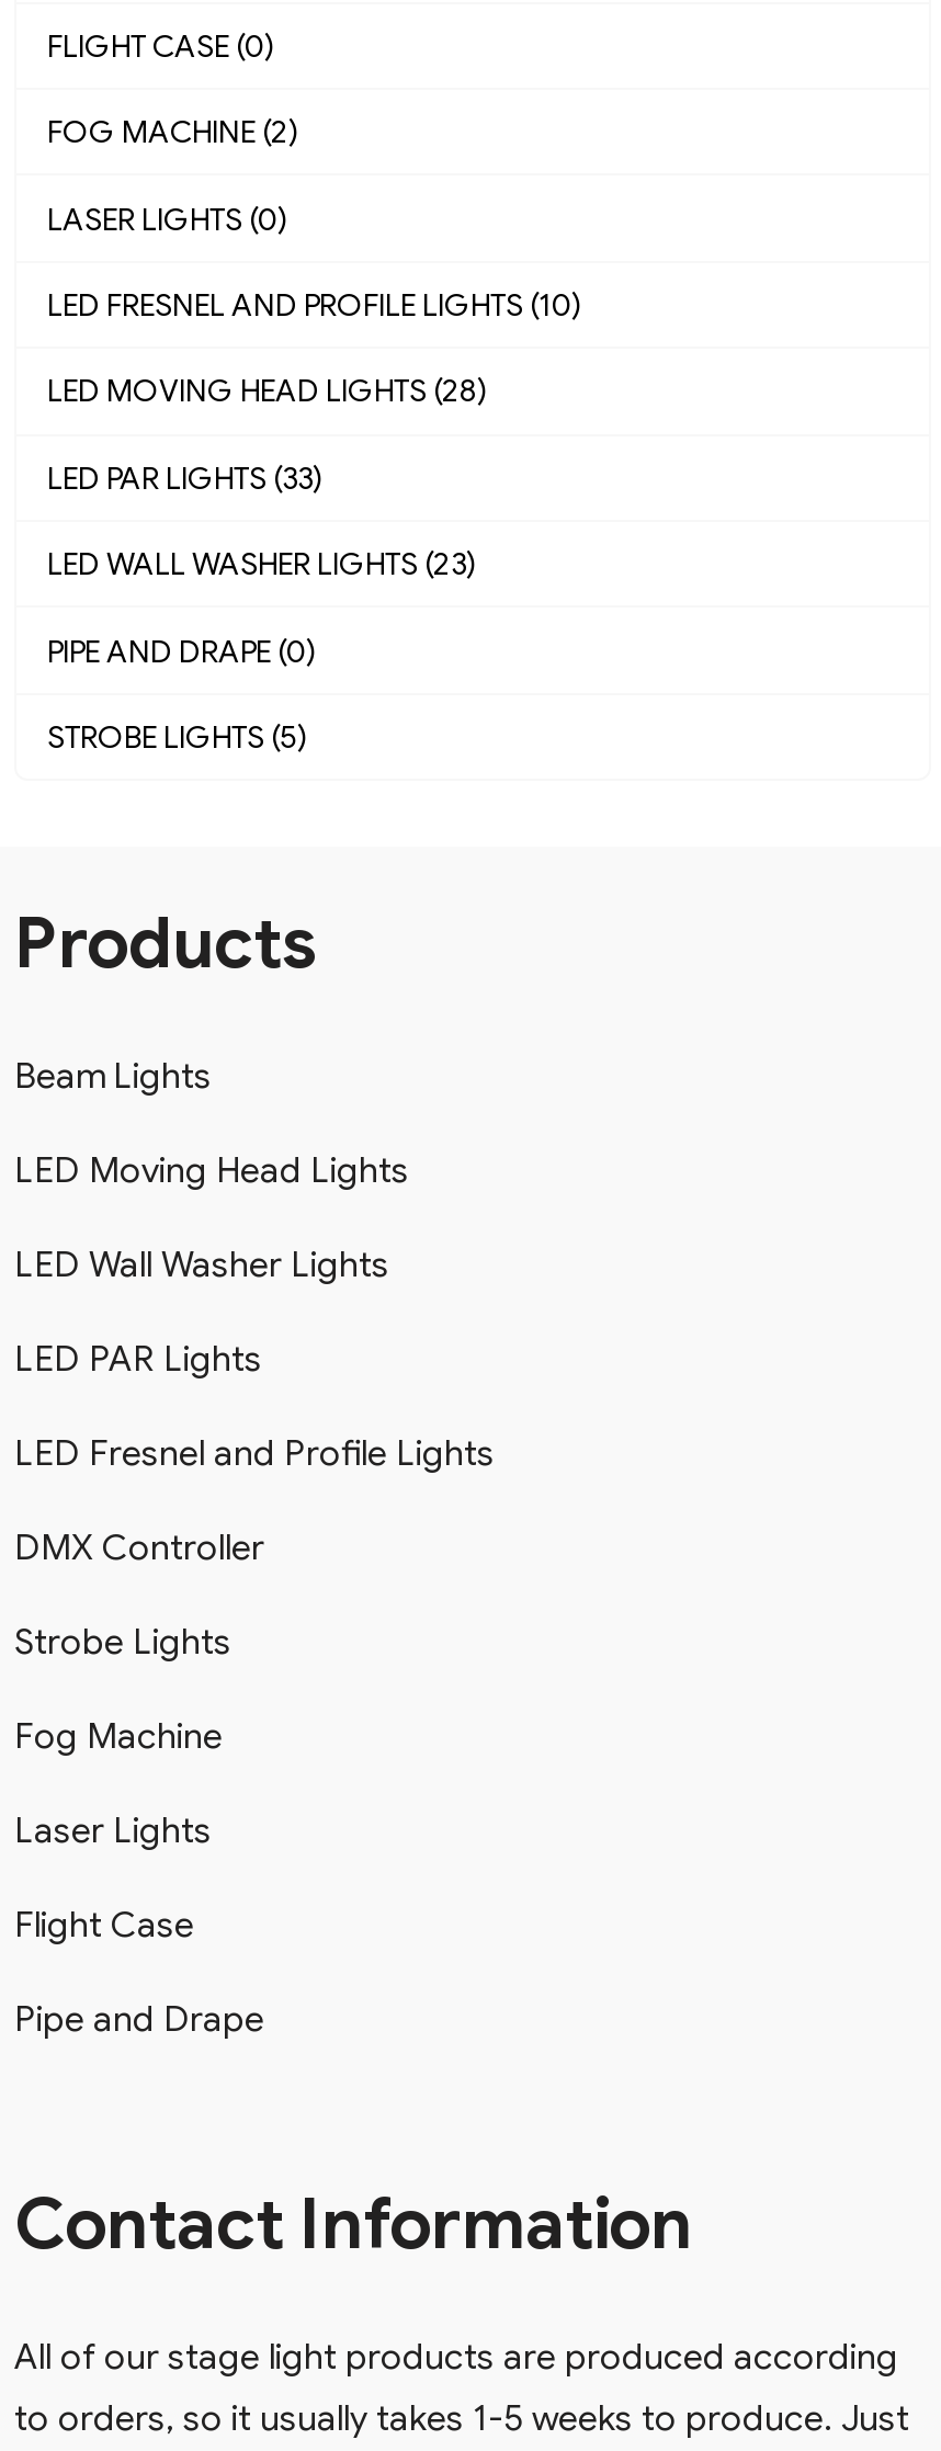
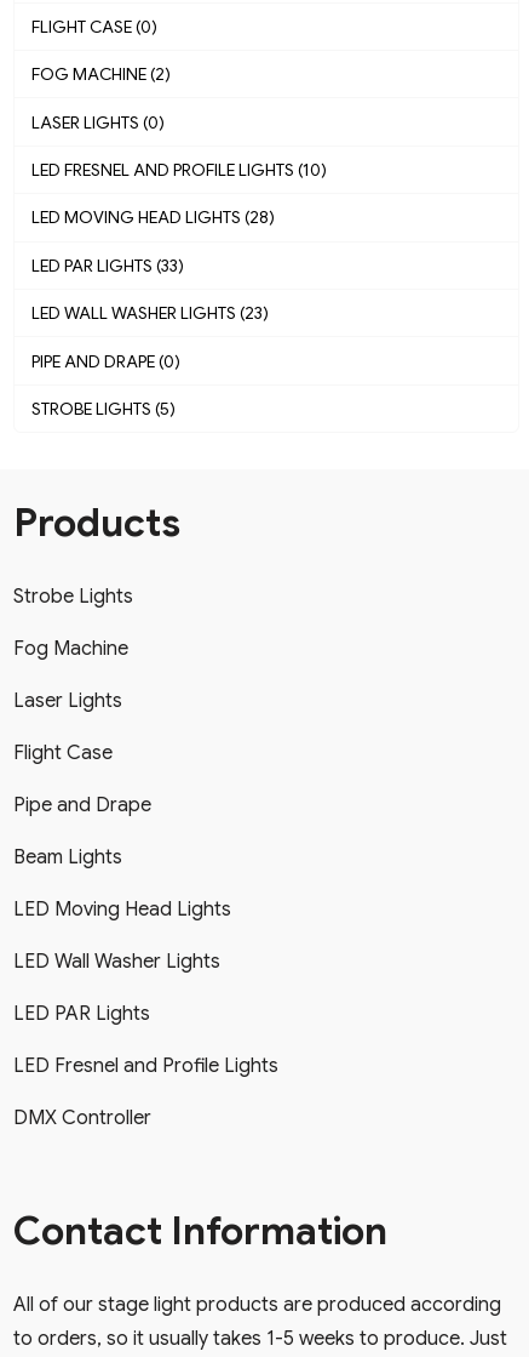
moved [14,1055,495,1571] -> [13,845,278,1130]: Beam Lights | LED Moving Head Lights | LED Wall Washer Lights | LED PAR Lights | LED Fresnel and Profile Lights | DMX Controller
moved [14,1621,264,2042] -> [13,585,151,817]: Strobe Lights | Fog Machine | Laser Lights | Flight Case | Pipe and Drape

